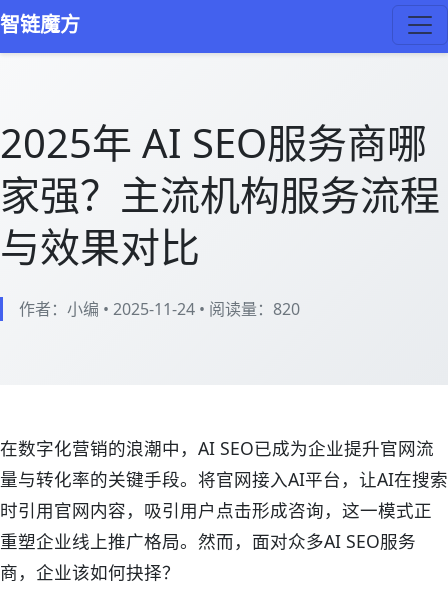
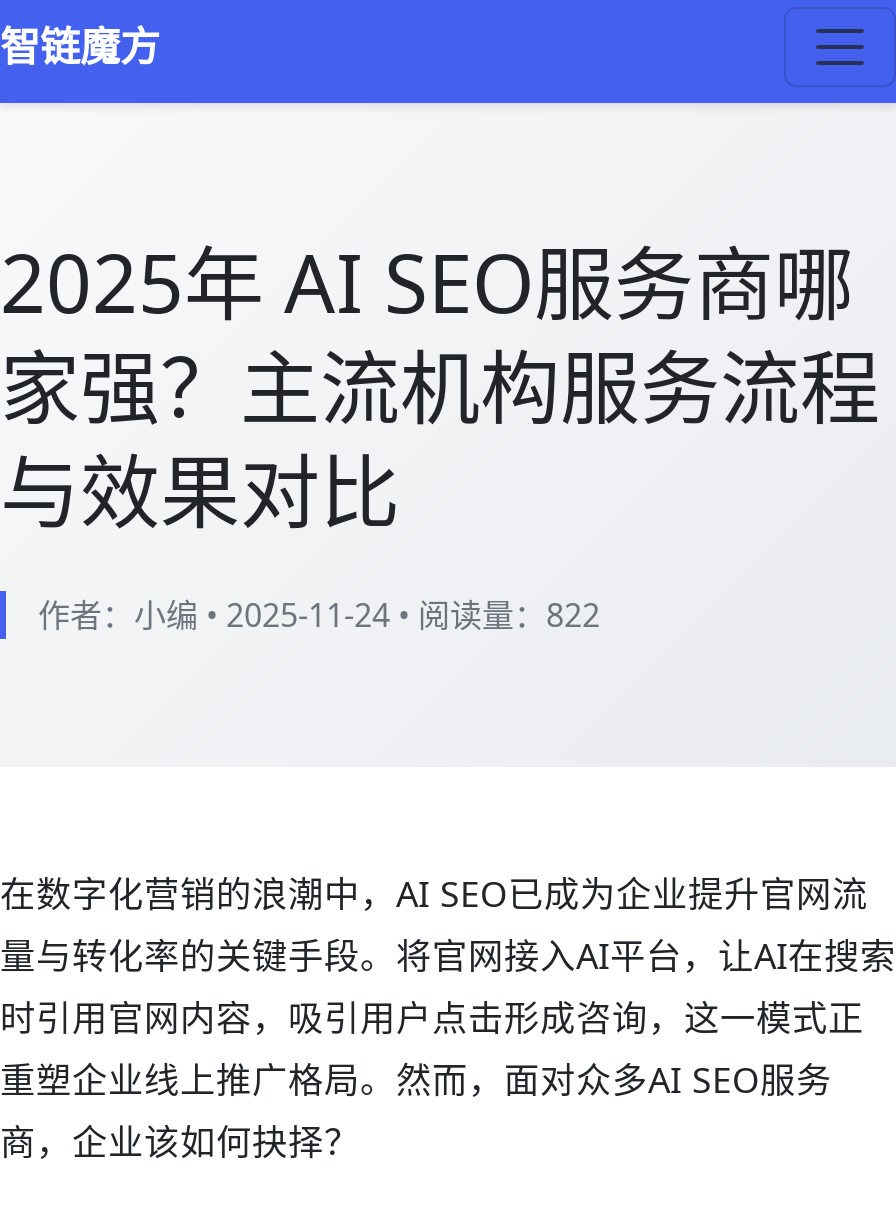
[19,298,300,320] 作者：小编• 2025-11-24 •阅读量：820 -> [38,593,600,637] 作者：小编• 2025-11-24 •阅读量：822

